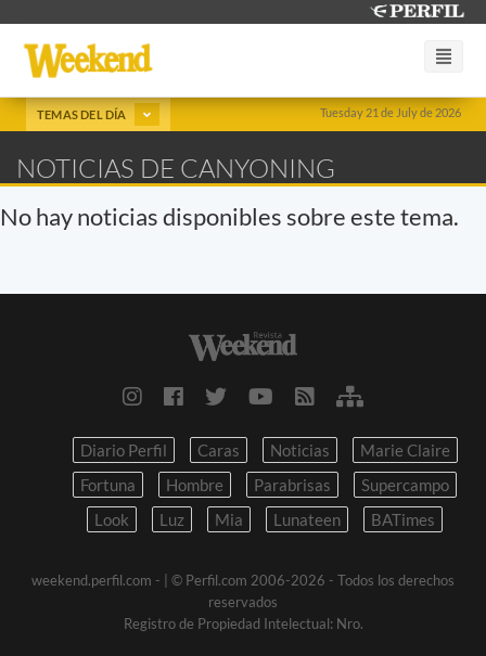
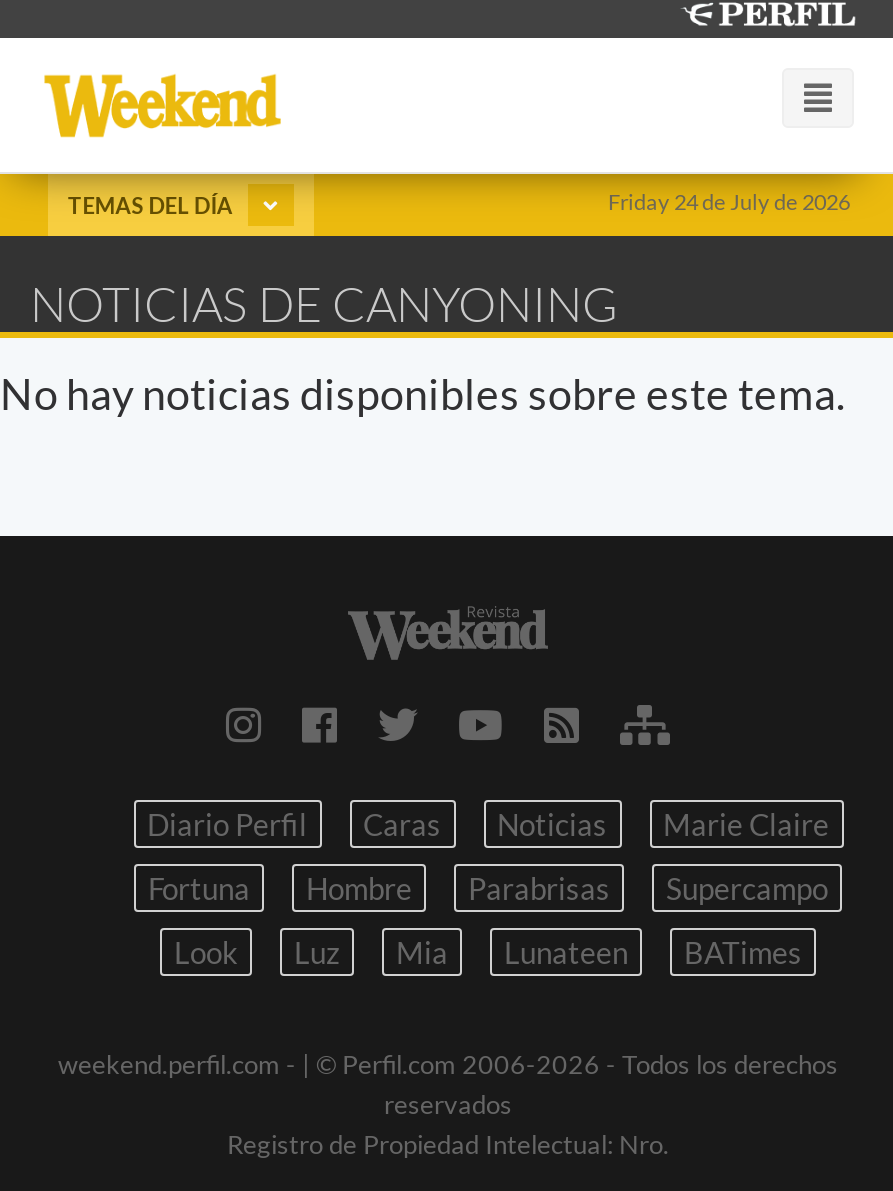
[320,105,461,119] Tuesday 21 de July de 2026 -> [608,188,850,214] Friday 24 de July de 2026

